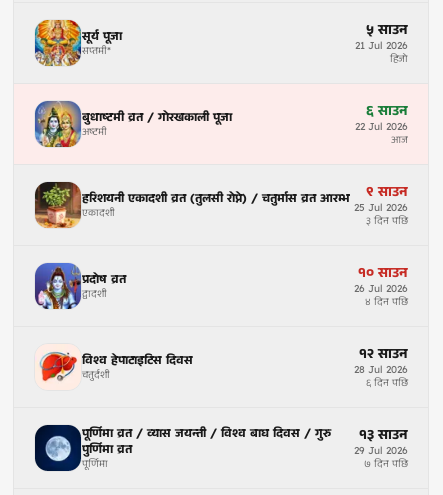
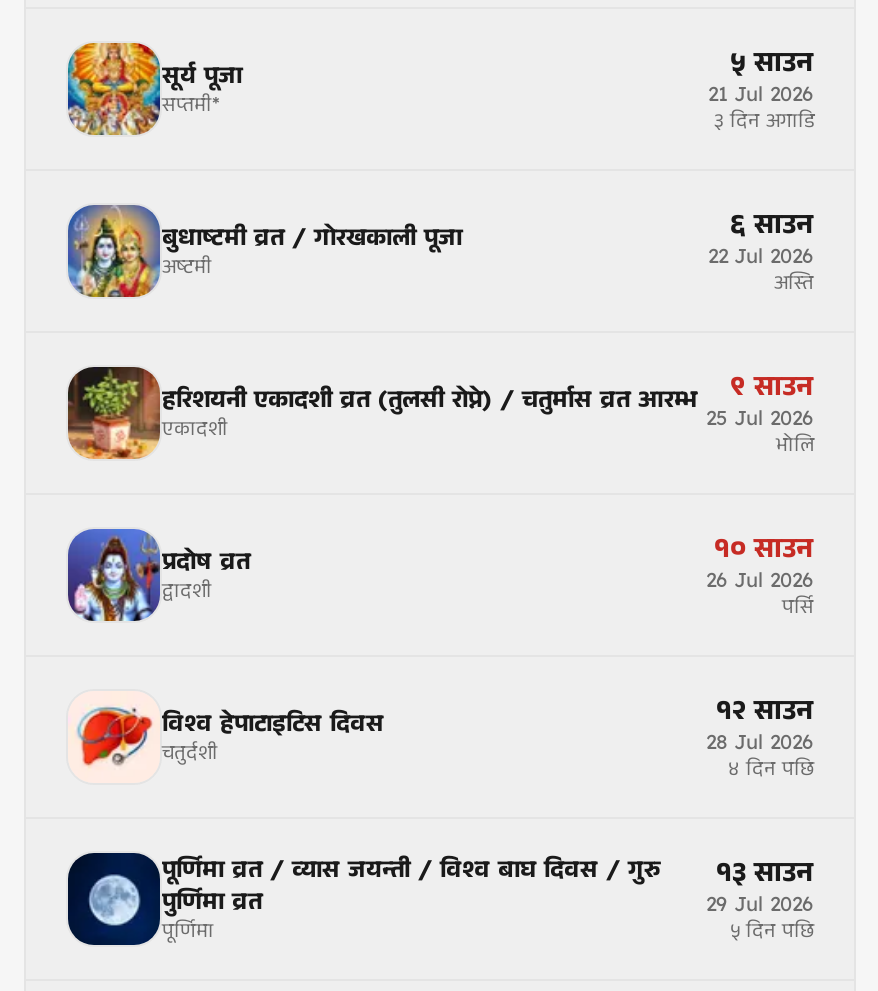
[390,52,408,65] हिजो -> [714,107,814,133] ३ दिन अगाडि
[391,133,408,146] आज -> [774,269,814,295] अस्ति
[366,214,408,227] ३ दिन पछि -> [776,431,814,457] भोलि
[365,295,408,308] ४ दिन पछि -> [782,593,814,619] पर्सि
[366,376,408,389] ६ दिन पछि -> [728,755,814,781] ४ दिन पछि
[364,457,408,470] ७ दिन पछि -> [730,917,814,943] ५ दिन पछि

